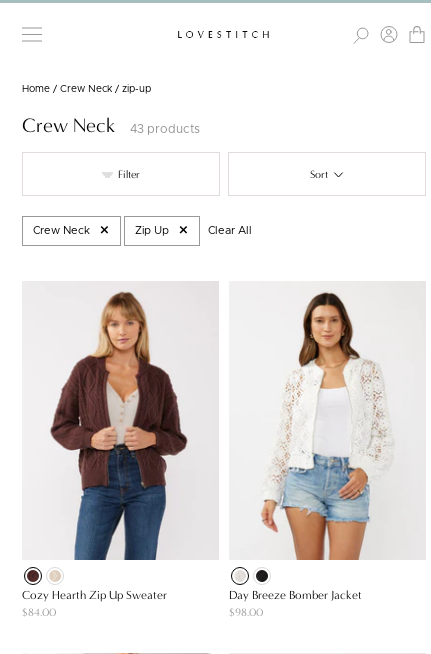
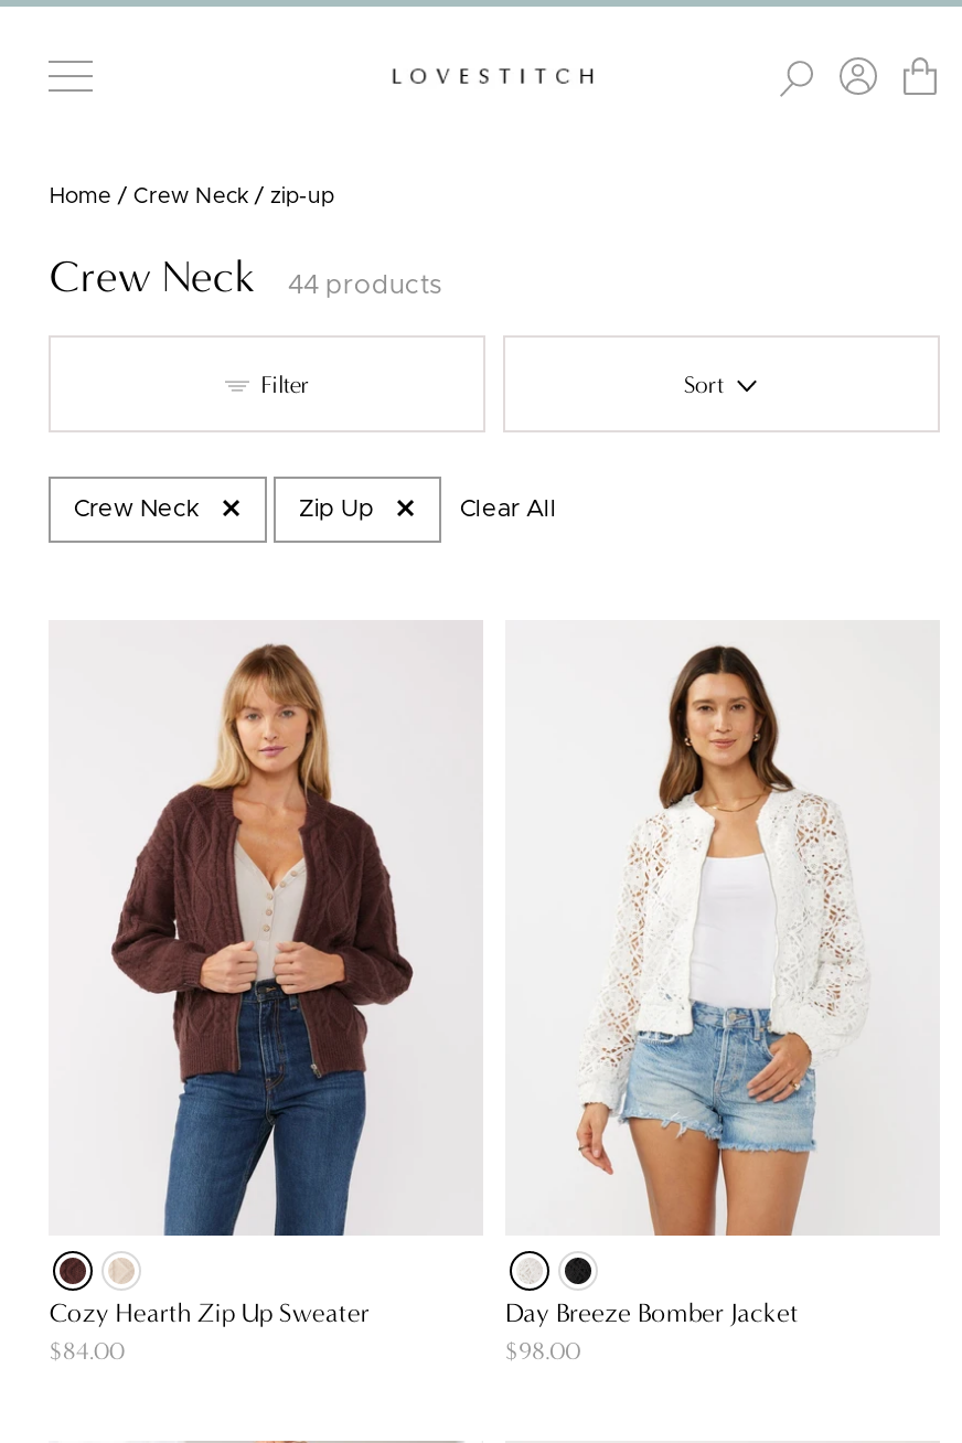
[22,114,200,137] Crew Neck 43 products -> [49,252,442,303] Crew Neck 44 products

